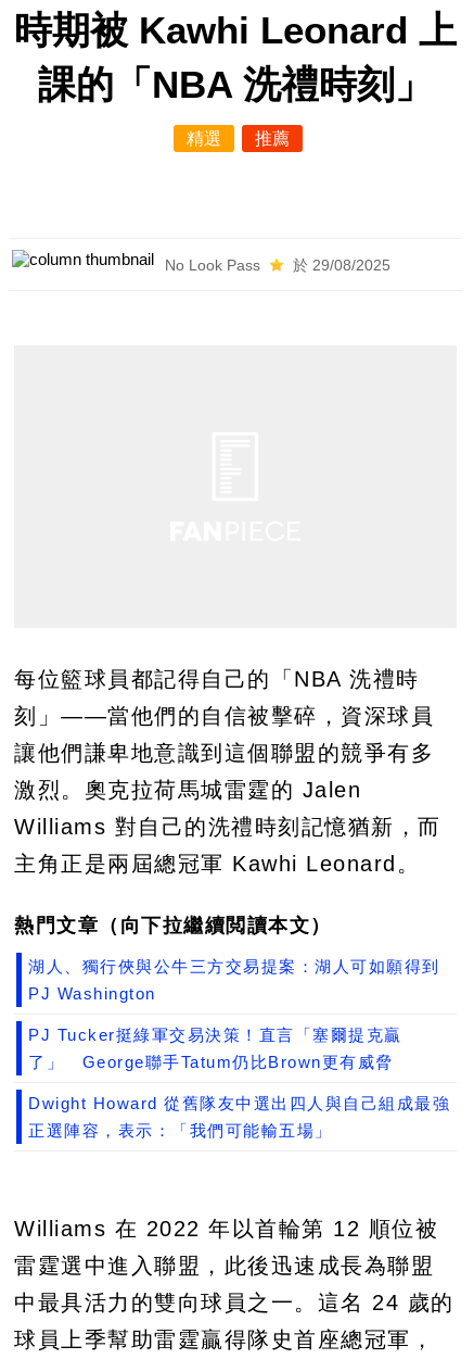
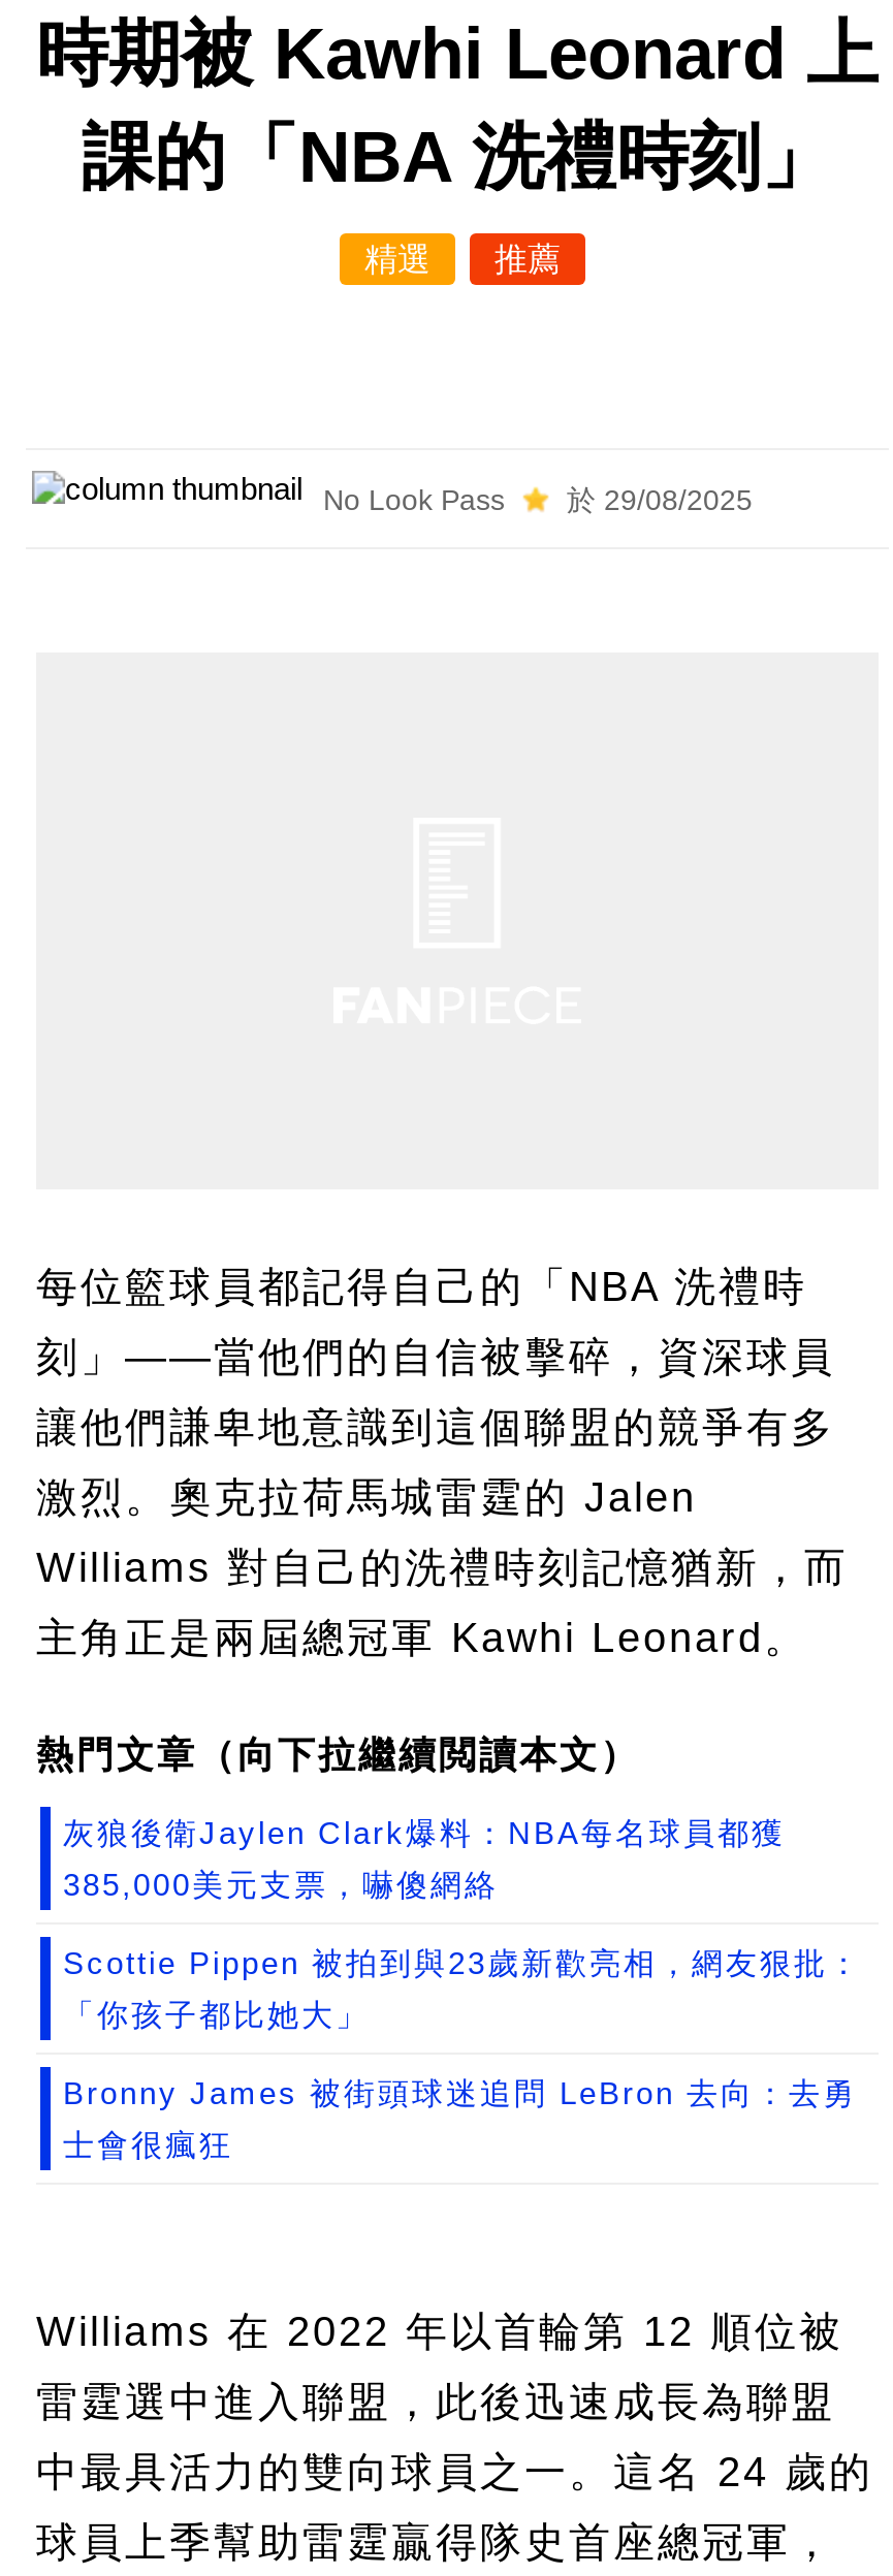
[28,957,440,976] 湖人、獨行俠與公牛三方交易提案：湖人可如願得到 -> [63,1815,786,1850] 灰狼後衛Jaylen Clark爆料：NBA每名球員都獲
[28,984,156,1003] PJ Washington -> [63,1867,499,1902] 385,000美元支票，嚇傻網絡
[28,1025,402,1044] PJ Tucker挺綠軍交易決策！直言「塞爾提克贏 -> [63,1945,862,1980] Scottie Pippen 被拍到與23歲新歡亮相，網友狠批：
[28,1053,393,1071] 了」 George聯手Tatum仍比Brown更有威脅 -> [63,1997,370,2032] 「你孩子都比她大」
[28,1094,450,1112] Dwight Howard 從舊隊友中選出四人與自己組成最強 -> [63,2075,857,2110] Bronny James 被街頭球迷追問 LeBron 去向：去勇
[28,1121,332,1140] 正選陣容，表示：「我們可能輸五場」 -> [63,2127,233,2162] 士會很瘋狂

